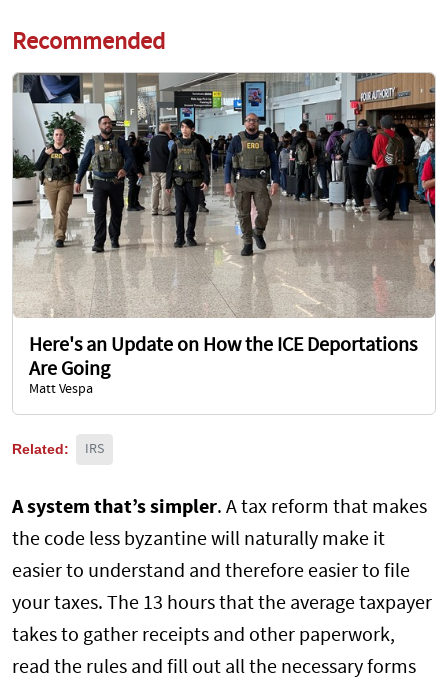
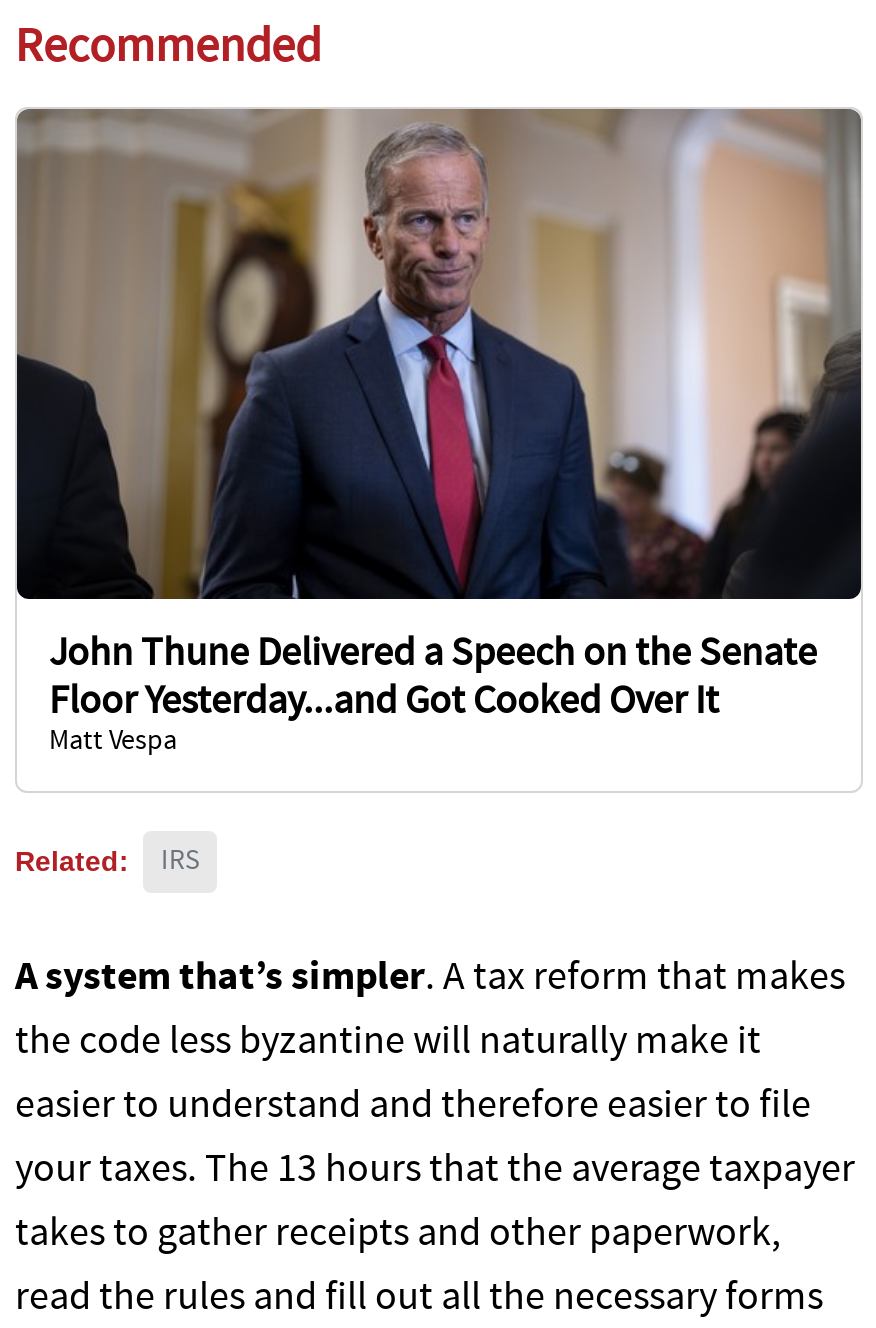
[12,73,436,379] [image] | Here's an Update on How the ICE Deportations | Are Going -> [15,109,863,722] [image] | John Thune Delivered a Speech on the Senate | Floor Yesterday...and Got Cooked Over It

